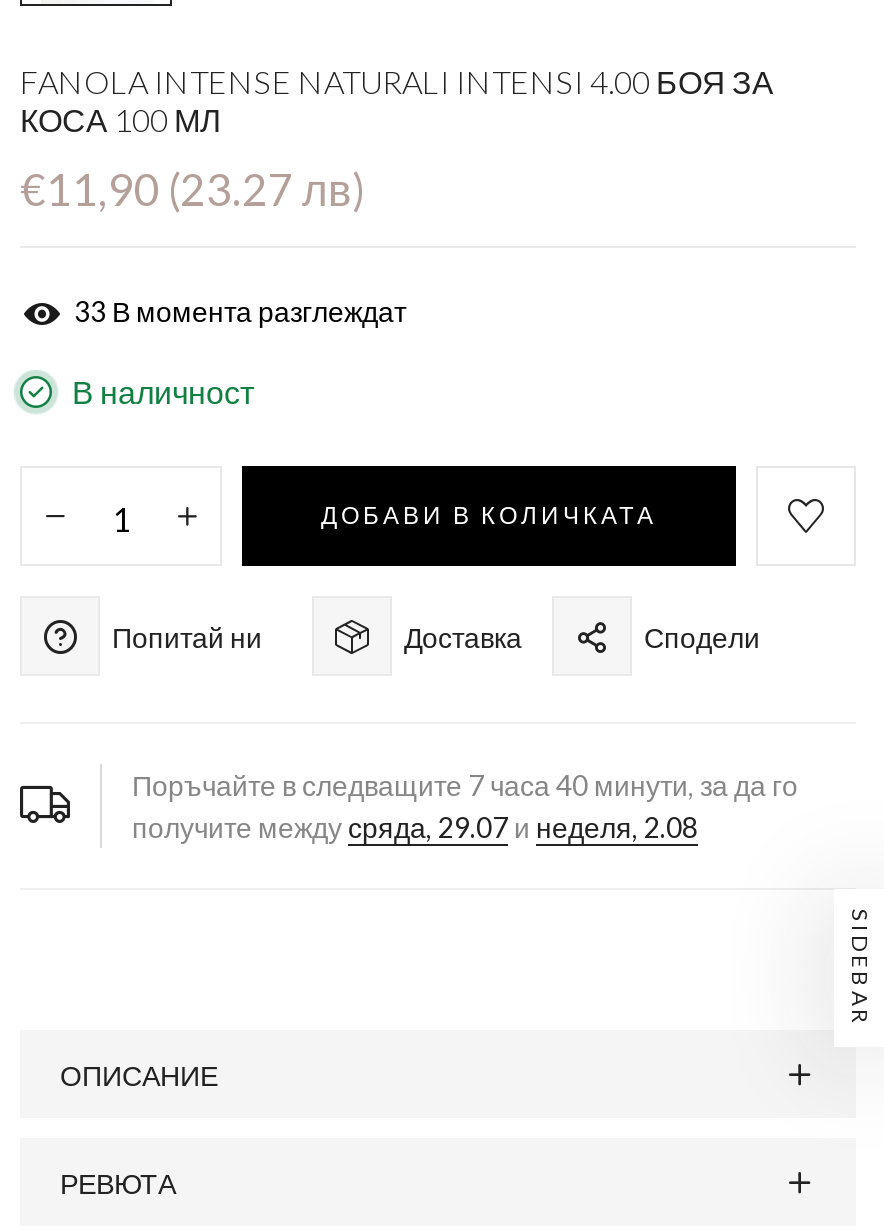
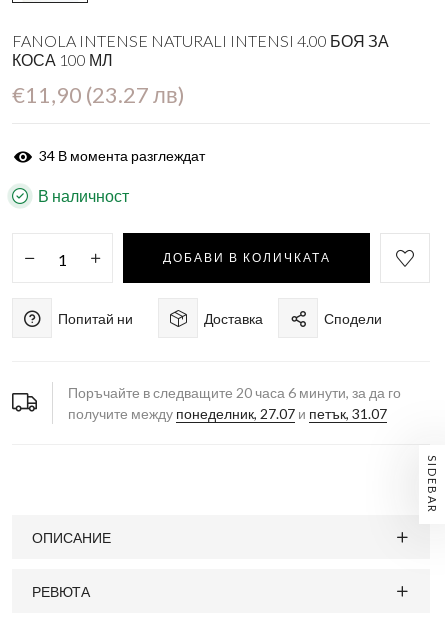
[74,294,406,328] 33 В момента разглеждат -> [39,147,205,164] 34 В момента разглеждат
[132,768,798,802] Поръчайте в следващите 7 часа 40 минути, за да го -> [68,384,401,401] Поръчайте в следващите 20 часа 6 минути, за да го
[132,810,698,844] получите между сряда, 29.07 и неделя, 2.08 -> [68,405,387,422] получите между понеделник, 27.07 и петък, 31.07

